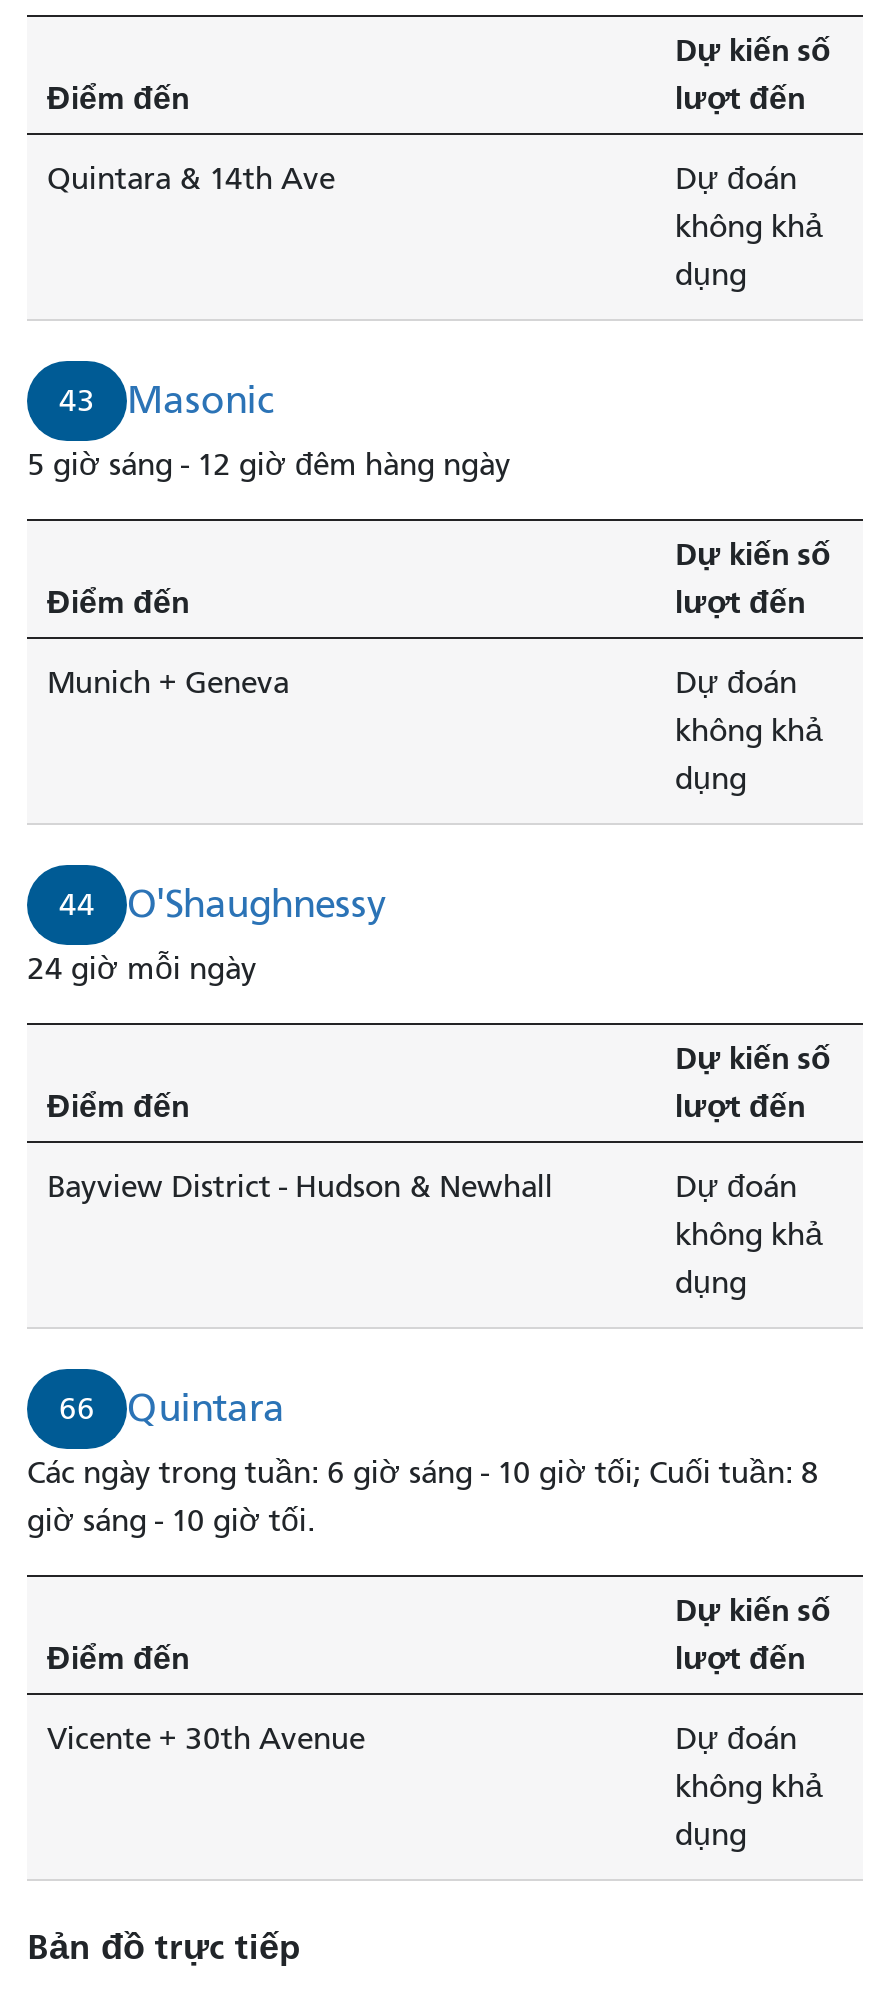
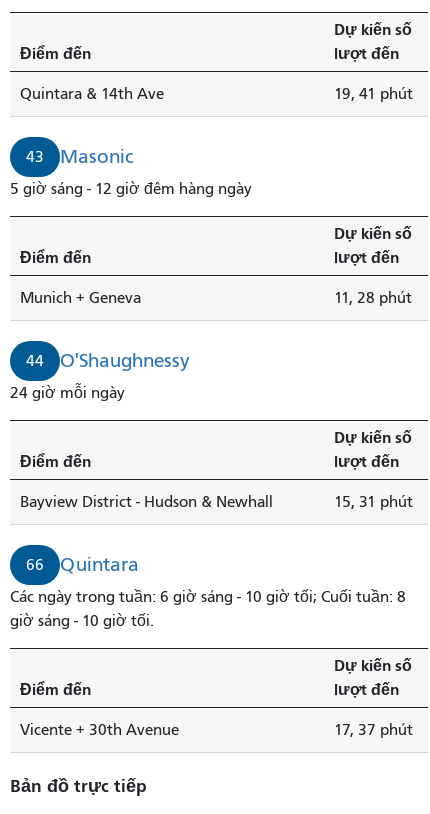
[675,160,823,292] Dự đoán | không khả | dụng -> [334,85,413,103] 19, 41 phút
[675,664,823,796] Dự đoán | không khả | dụng -> [334,289,412,307] 11, 28 phút
[675,1168,823,1300] Dự đoán | không khả | dụng -> [334,493,413,511] 15, 31 phút
[675,1720,823,1852] Dự đoán | không khả | dụng -> [334,721,413,739] 17, 37 phút

